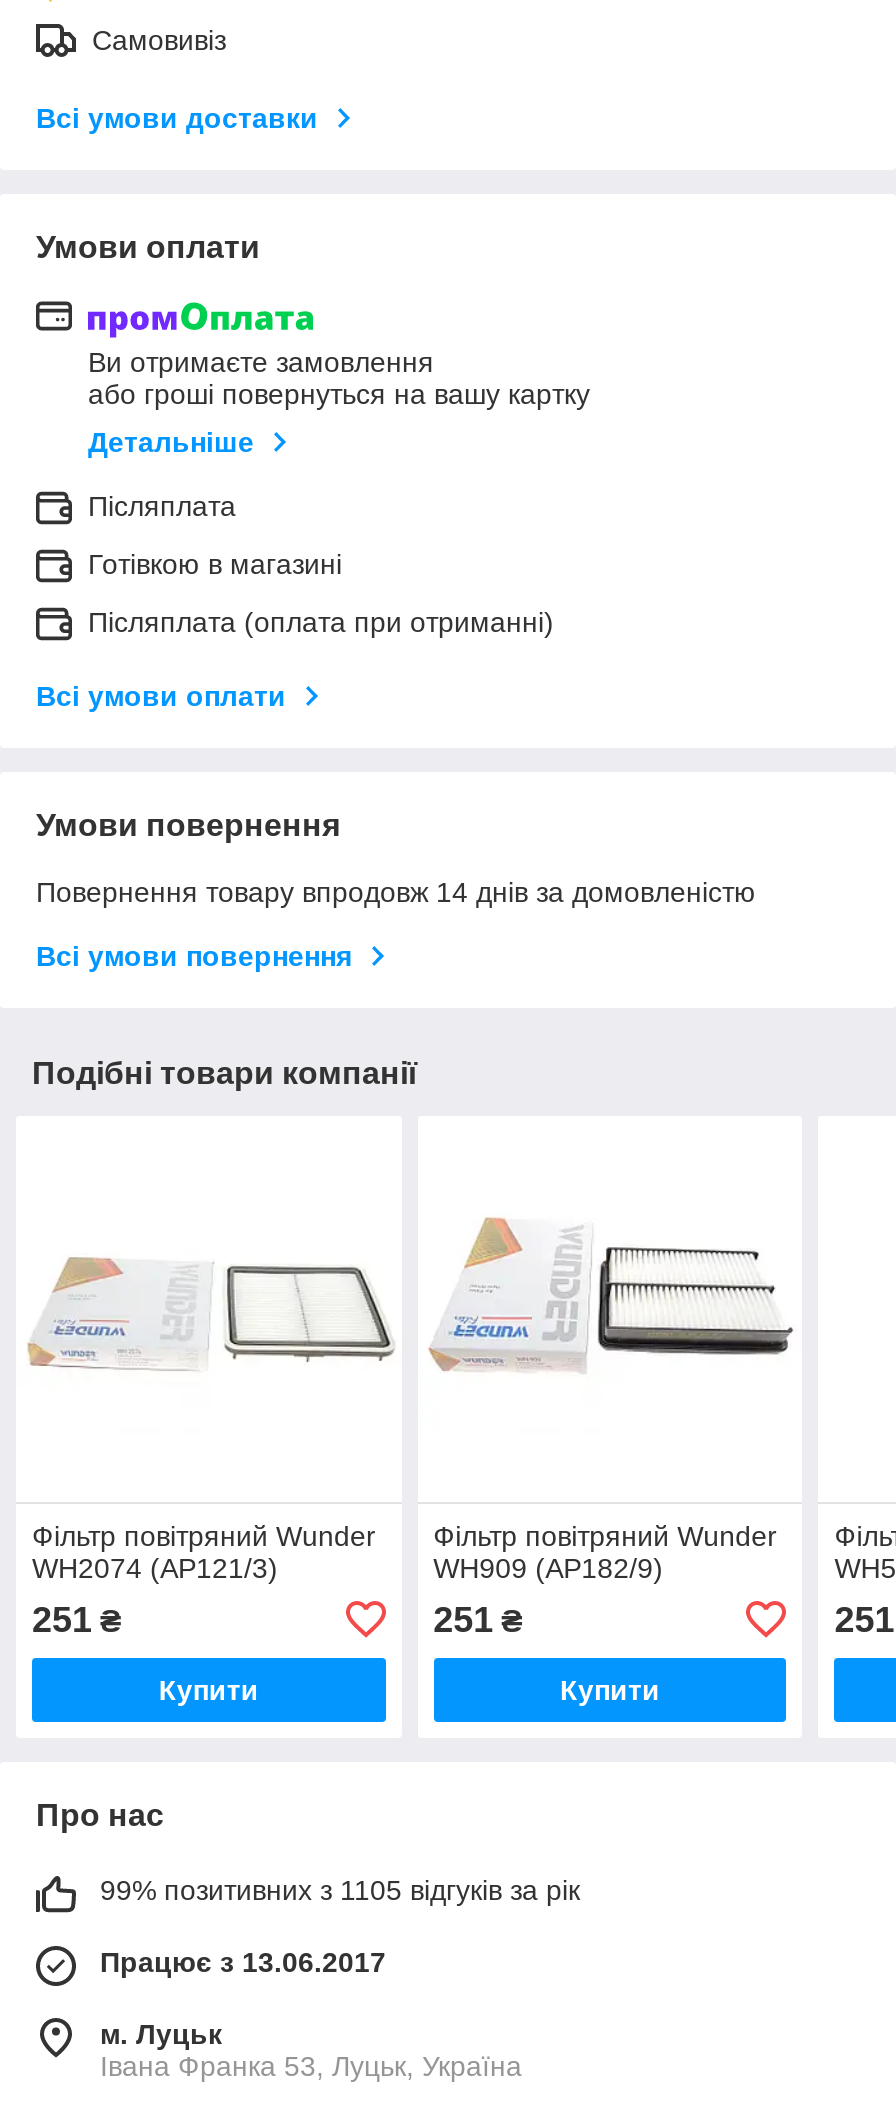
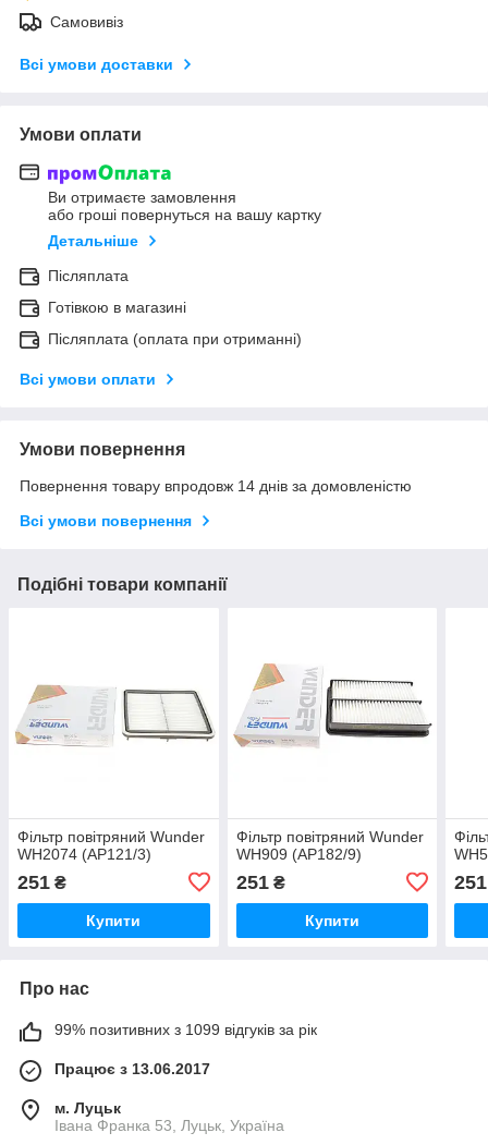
[100,1874,580,1906] 99% позитивних з 1105 відгуків за рік -> [54,1021,317,1038] 99% позитивних з 1099 відгуків за рік

